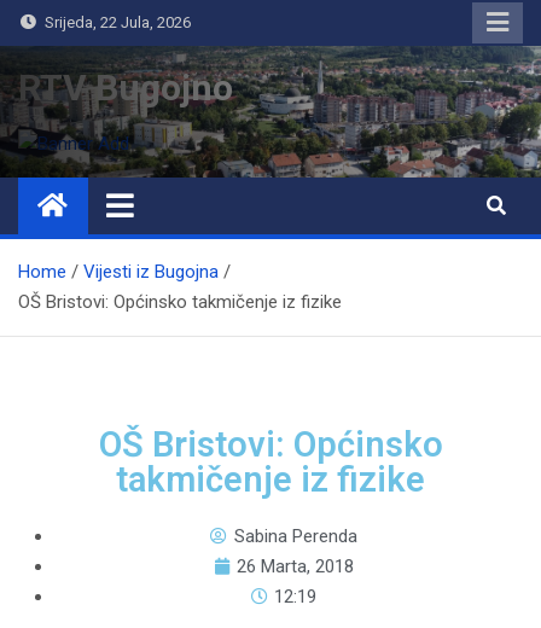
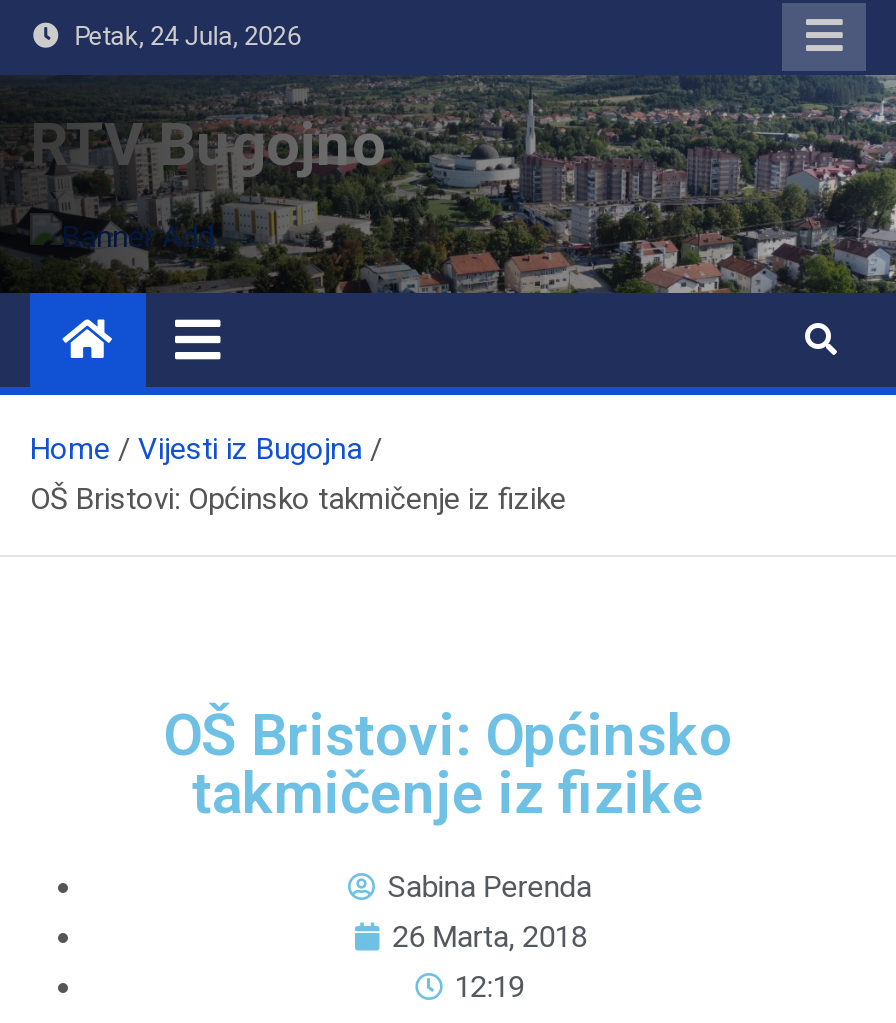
[38,13,191,31] Srijeda, 22 Jula, 2026 -> [62,21,300,51] Petak, 24 Jula, 2026

